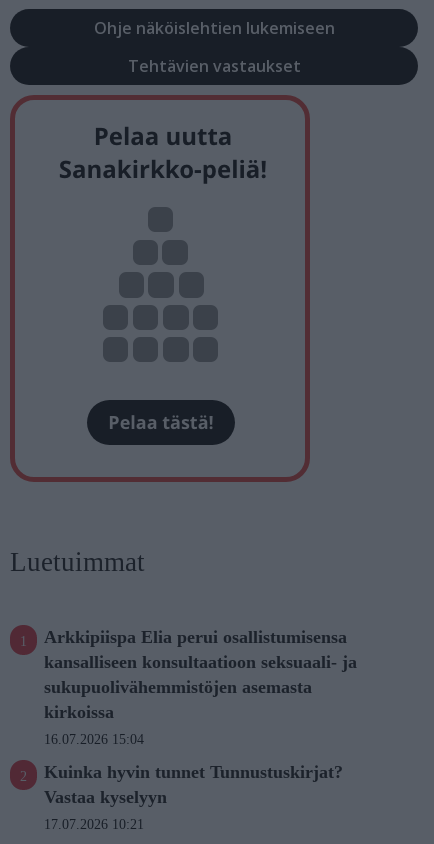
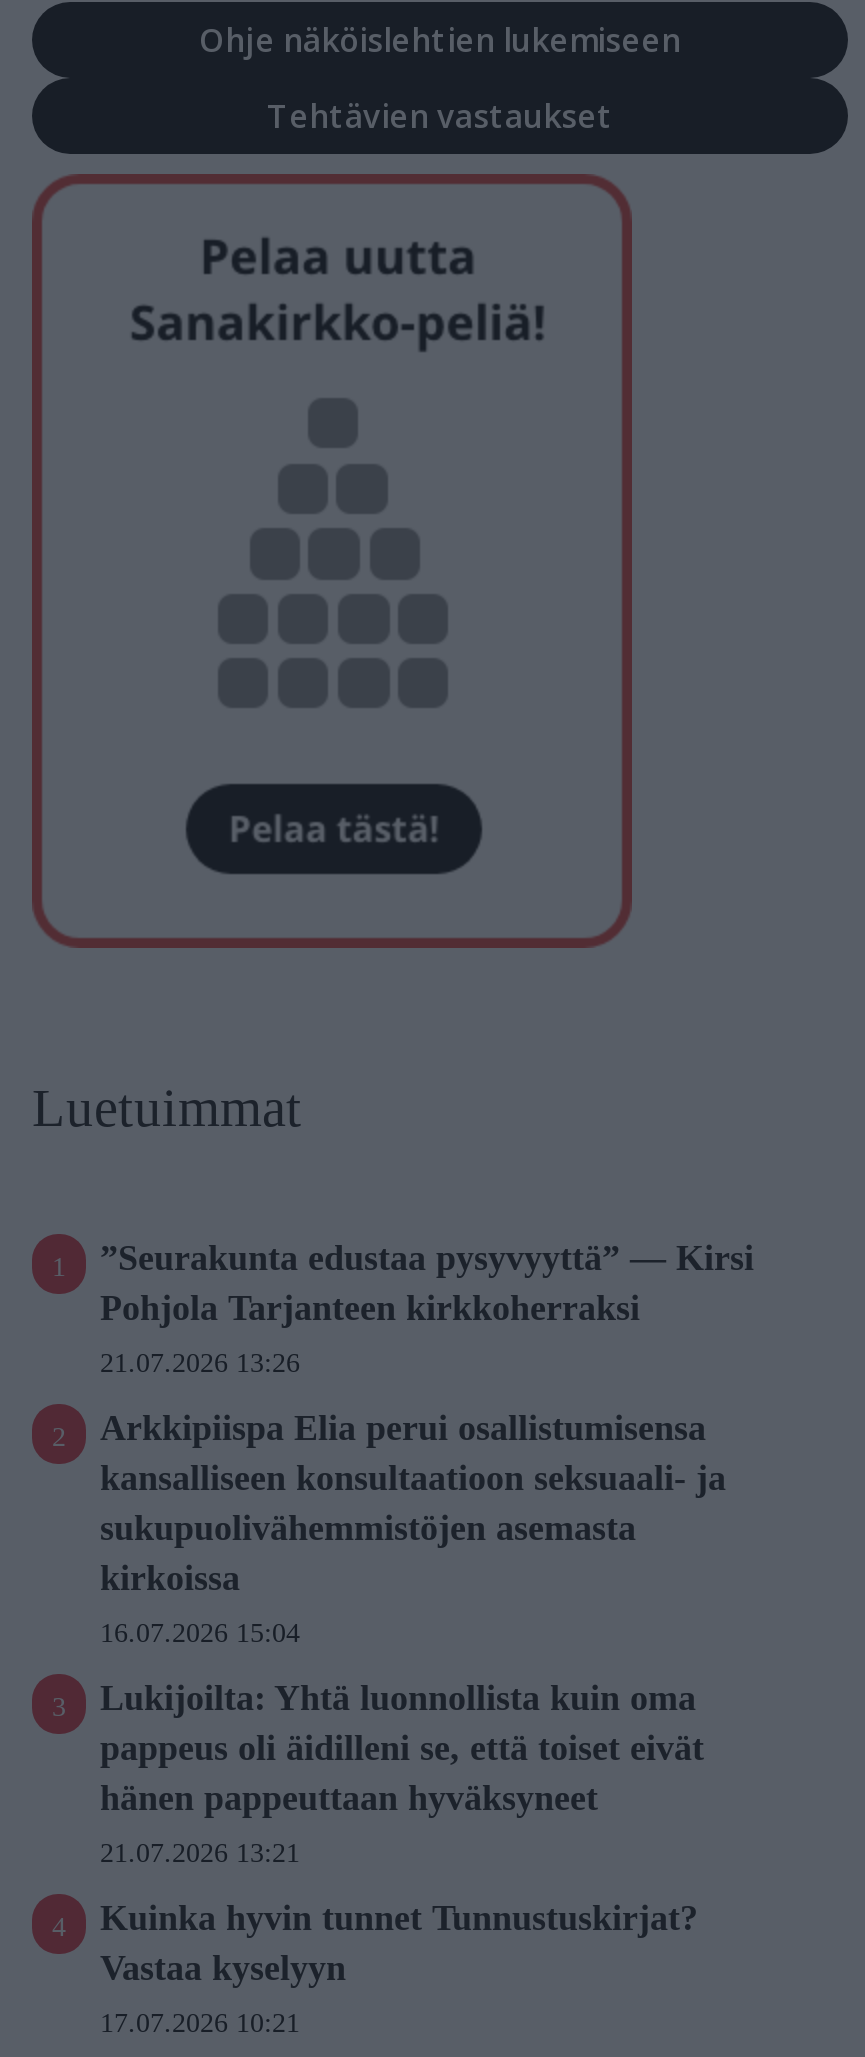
none -> [100,1238,754,1378] ”Seurakunta edustaa pysyvyyttä” — Kirsi | Pohjola Tarjanteen kirkkoherraksi | 21.07.2026 13:26
none -> [100,1678,704,1868] Lukijoilta: Yhtä luonnollista kuin oma | pappeus oli äidilleni se, että toiset eivät | hänen pappeuttaan hyväksyneet | 21.07.2026 13:21

